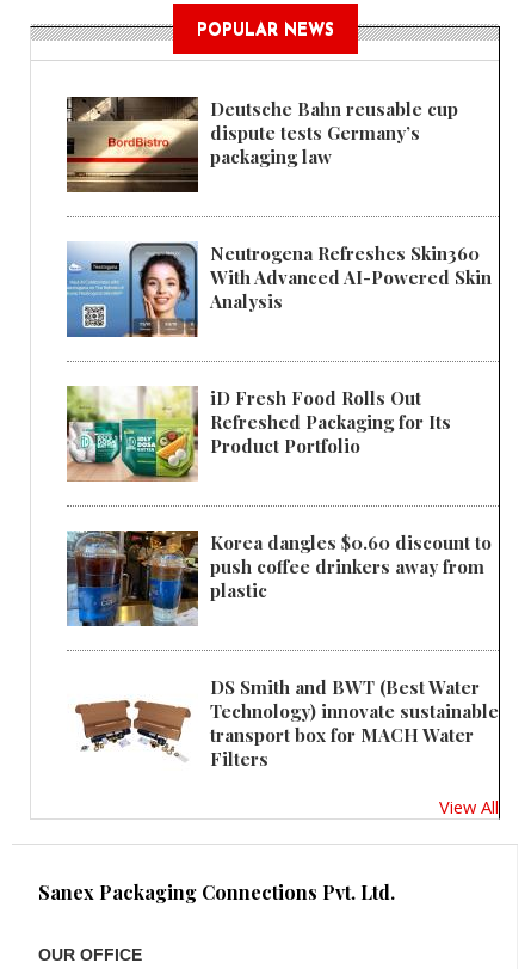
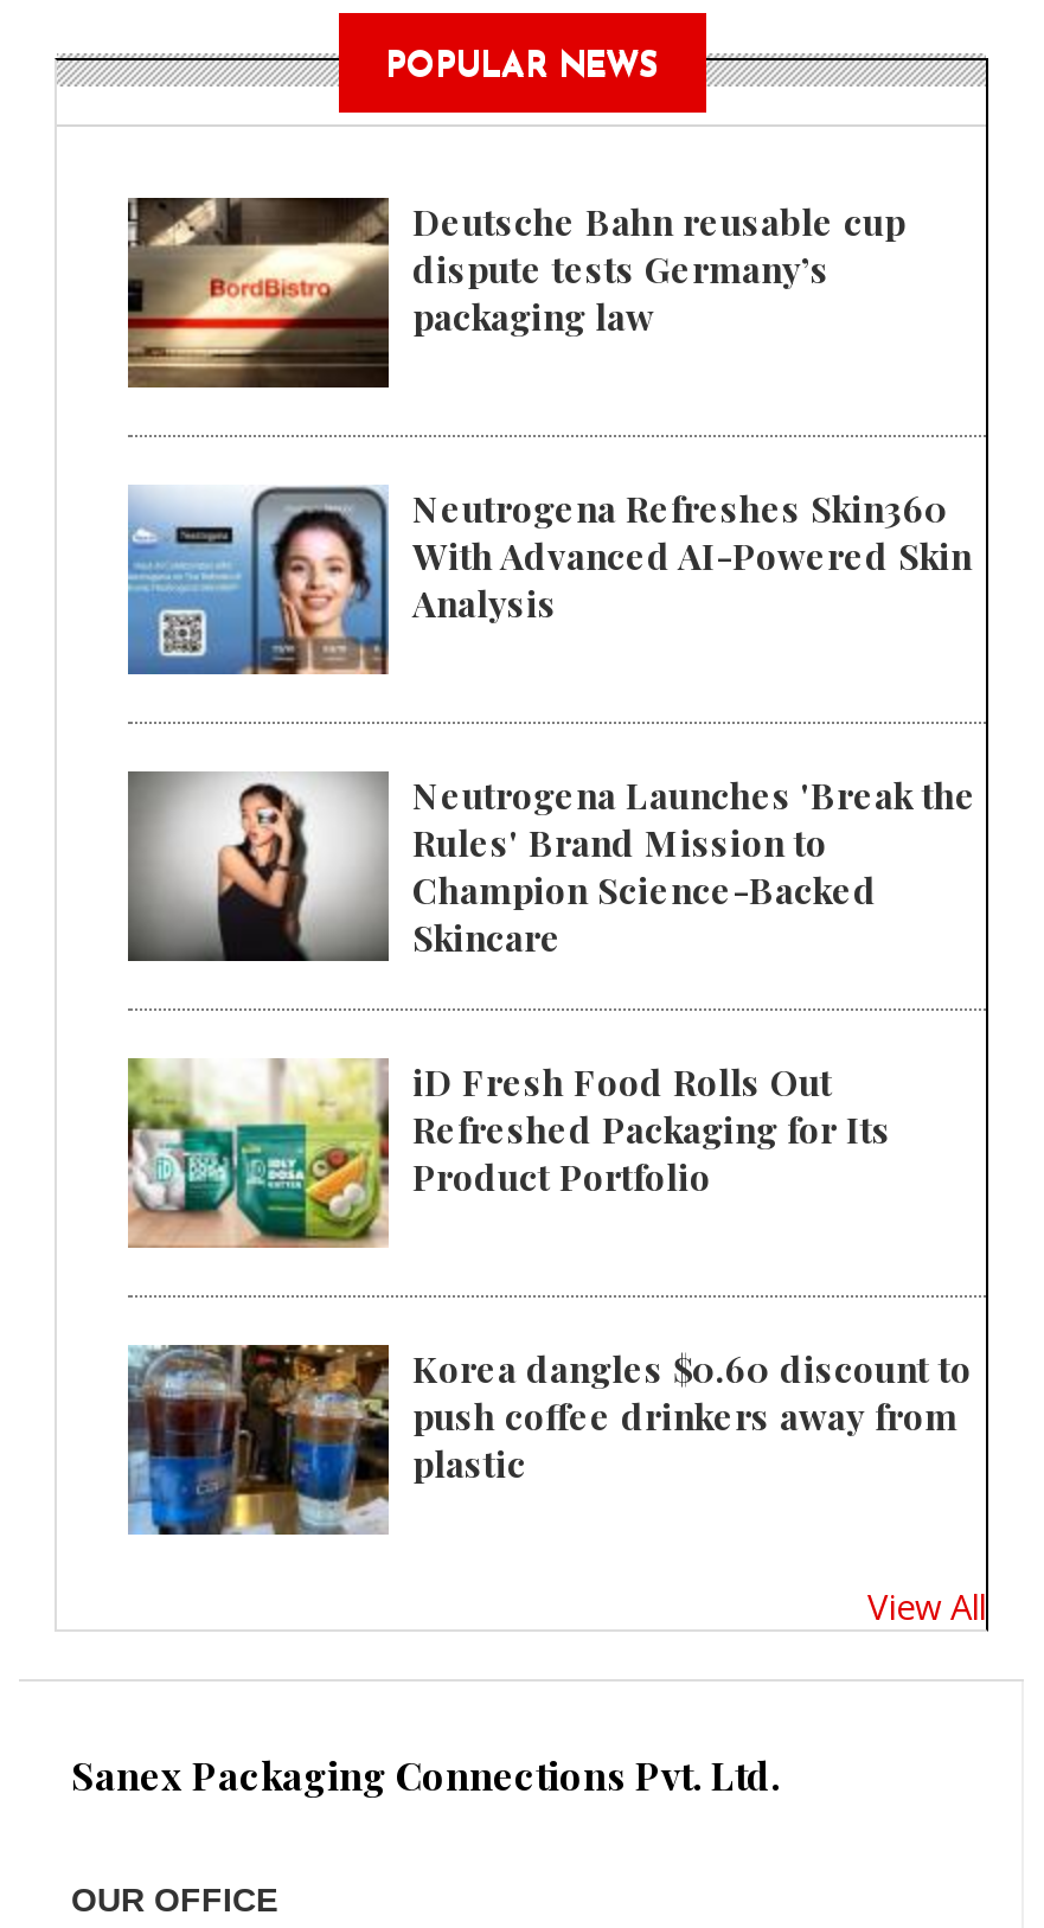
none -> [126,771,976,963] [image] | Neutrogena Launches 'Break the | Rules' Brand Mission to | Champion Science-Backed | Skincare
moved [64,385,492,603] -> [123,1056,972,1488]: [image] | iD Fresh Food Rolls Out | Refreshed Packaging for Its | Product Portfolio | Korea dangles $0.60 discount to | push coffee drinkers away from | plastic
[74,676,499,771] [image] | DS Smith and BWT (Best Water | Technology) innovate sustainable | transport box for MACH Water | Filters -> none

